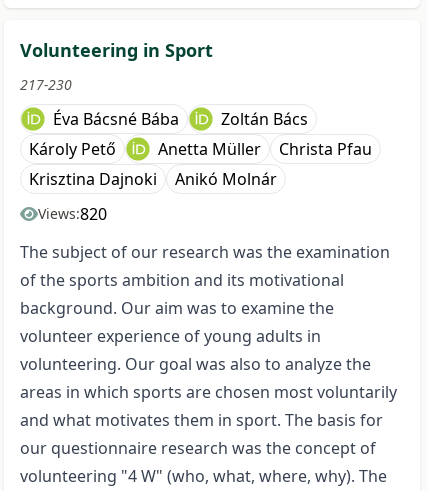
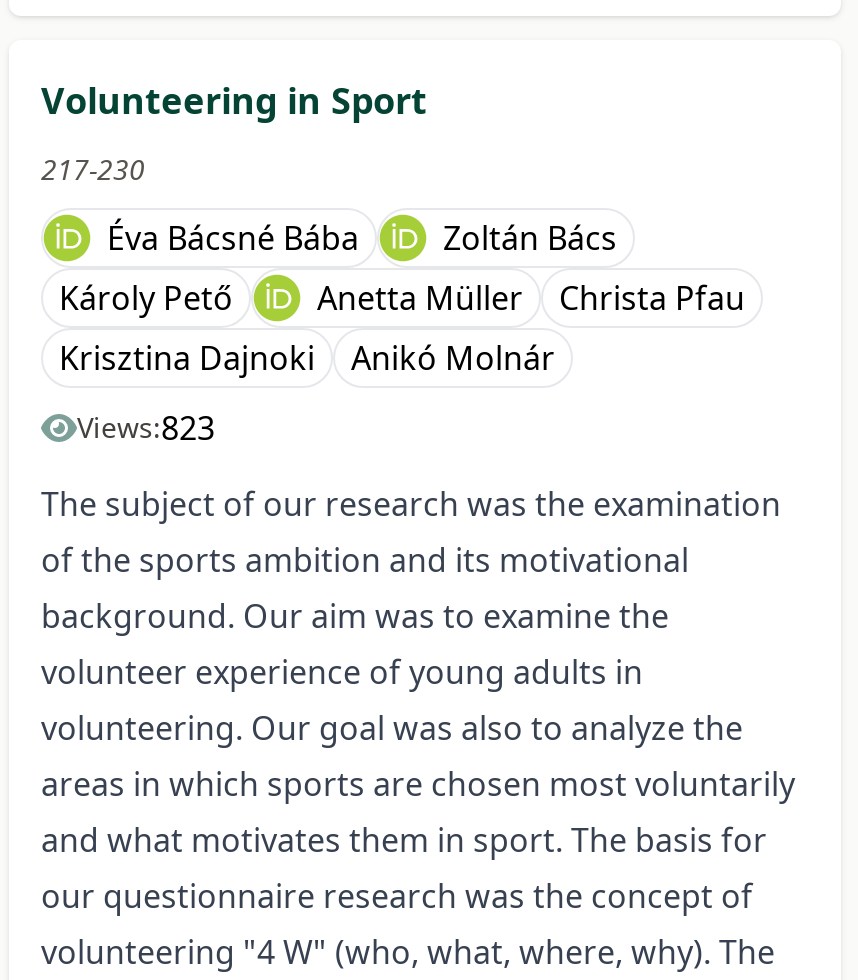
[38,203,107,225] Views:820 -> [77,405,215,449] Views:823

